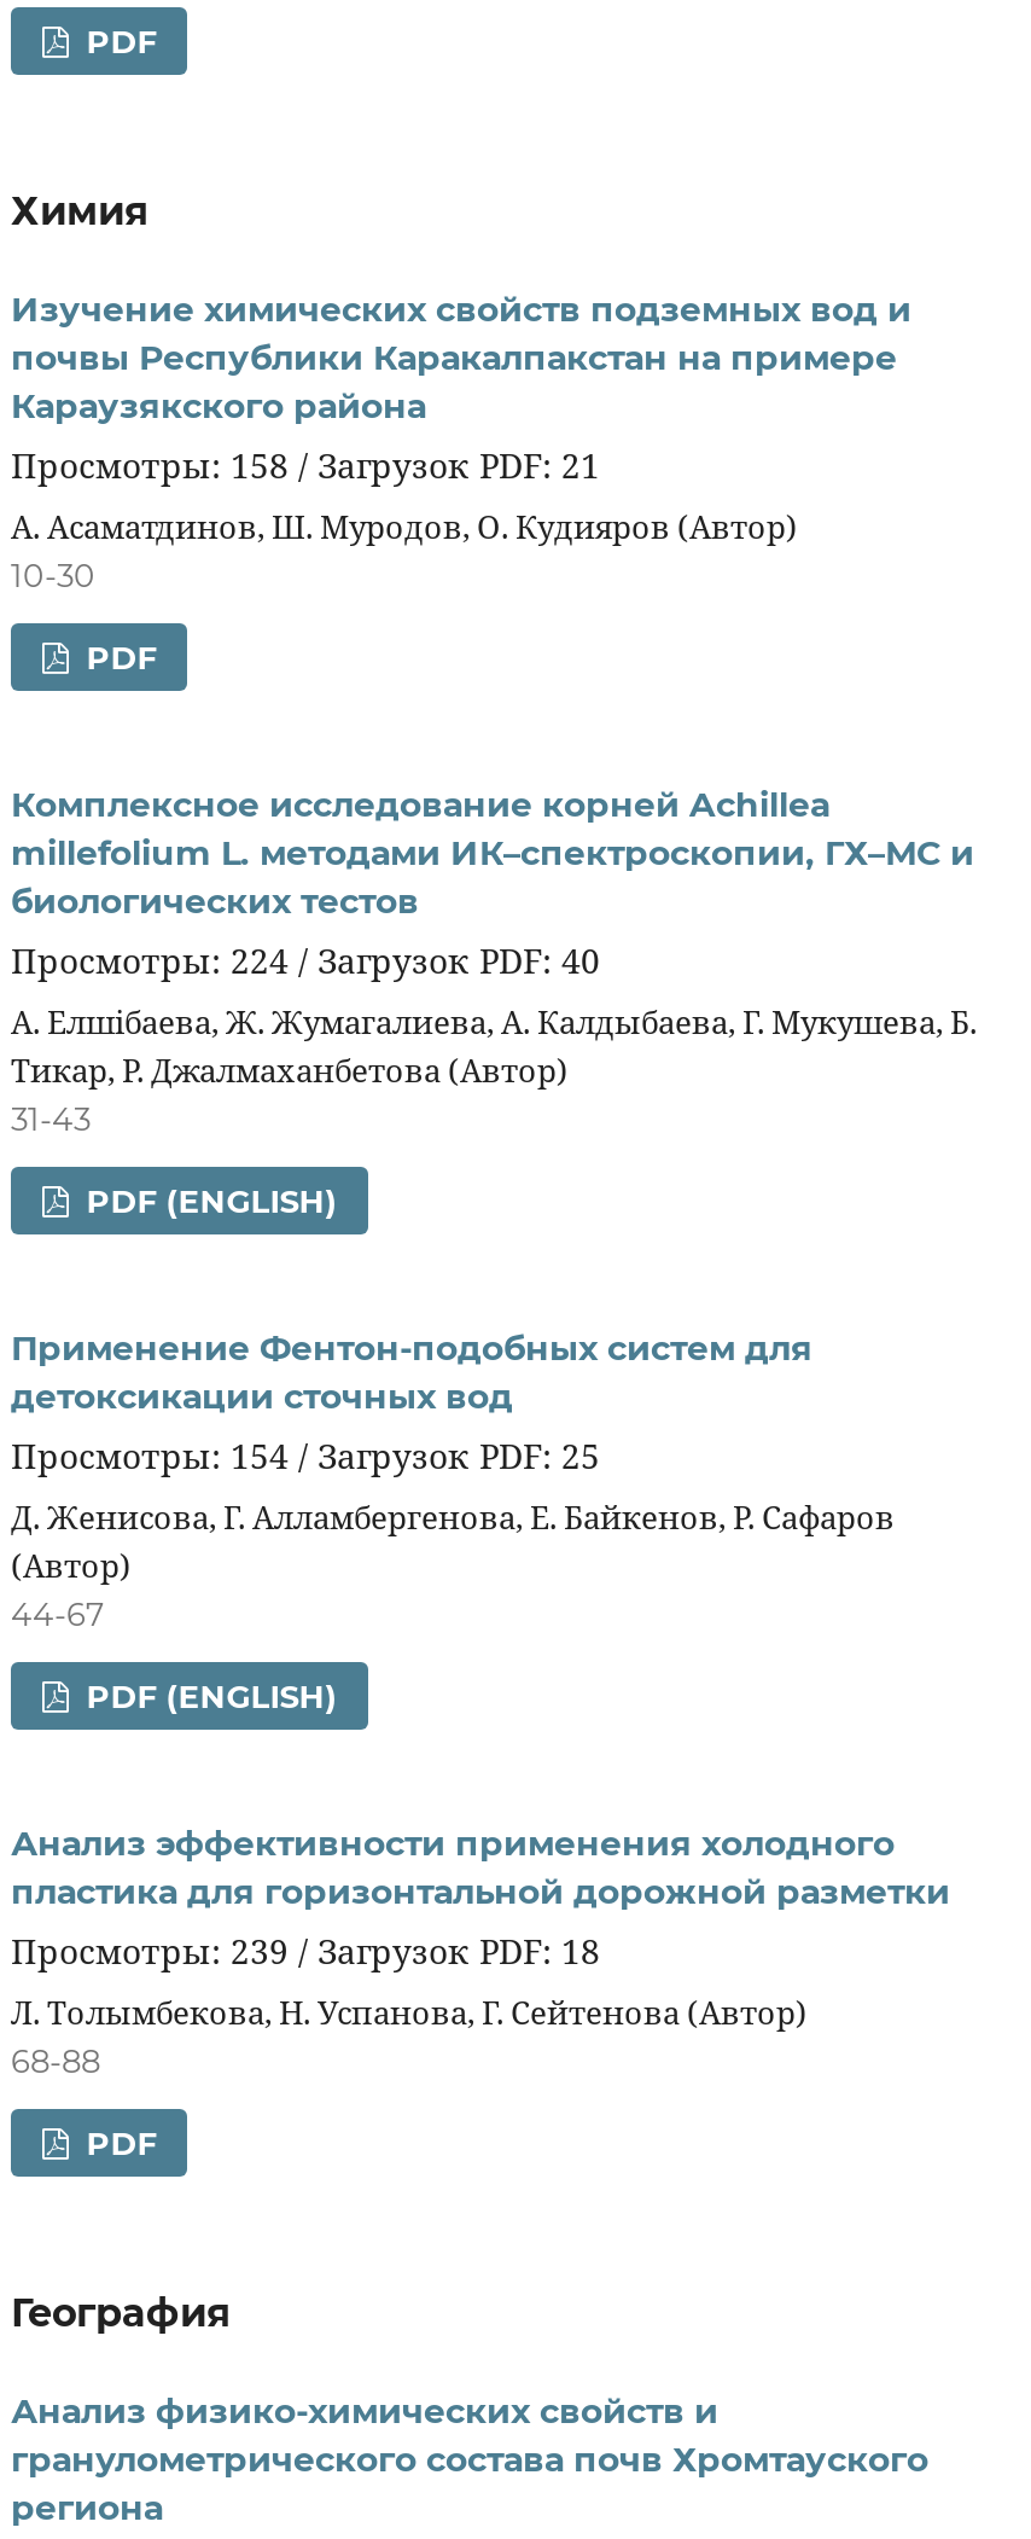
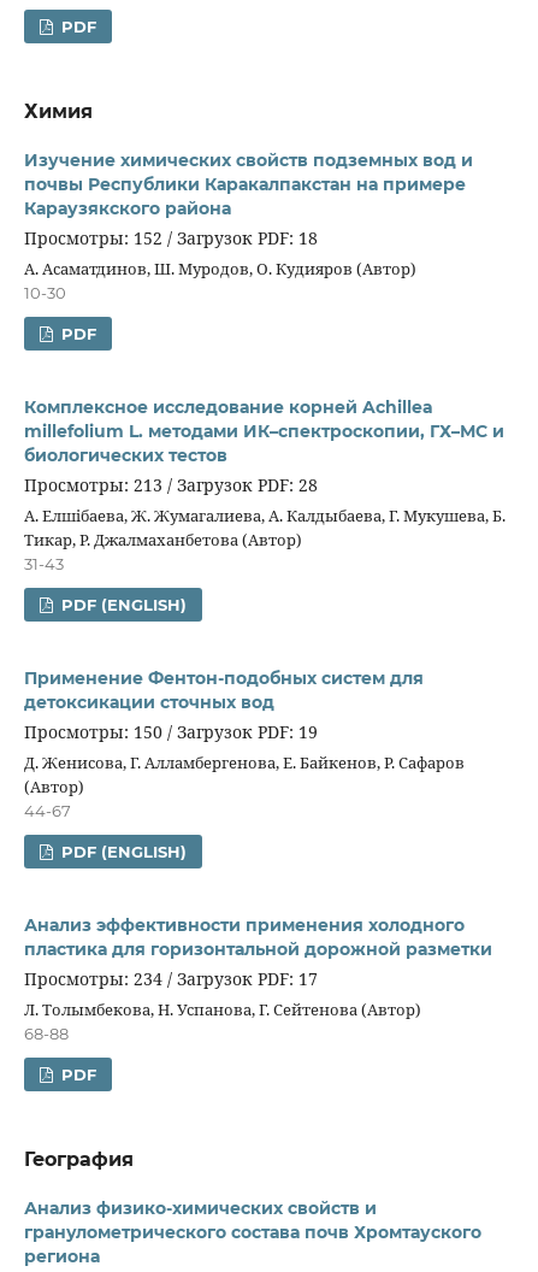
[11,442,600,488] Просмотры: 158 / Загрузок PDF: 21 -> [24,226,318,249] Просмотры: 152 / Загрузок PDF: 18
[11,937,600,983] Просмотры: 224 / Загрузок PDF: 40 -> [24,473,318,496] Просмотры: 213 / Загрузок PDF: 28
[11,1432,600,1478] Просмотры: 154 / Загрузок PDF: 25 -> [24,720,318,743] Просмотры: 150 / Загрузок PDF: 19
[11,1927,600,1973] Просмотры: 239 / Загрузок PDF: 18 -> [24,967,318,990] Просмотры: 234 / Загрузок PDF: 17

